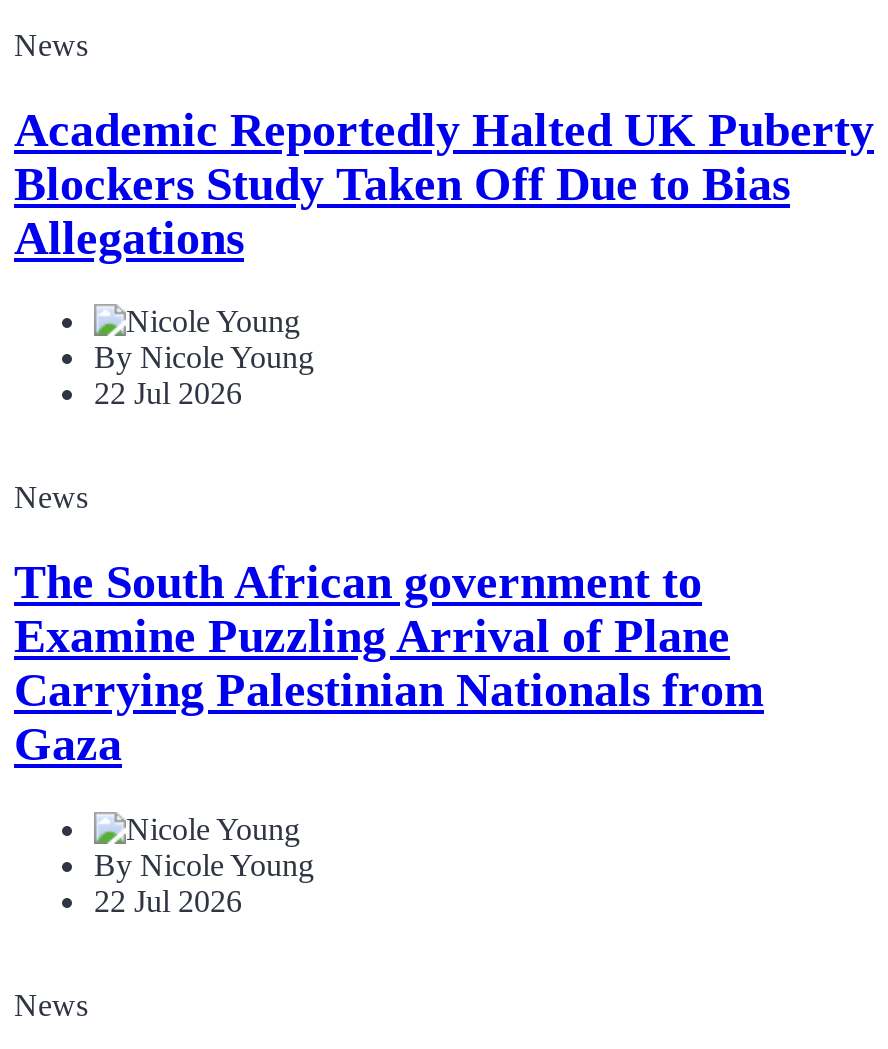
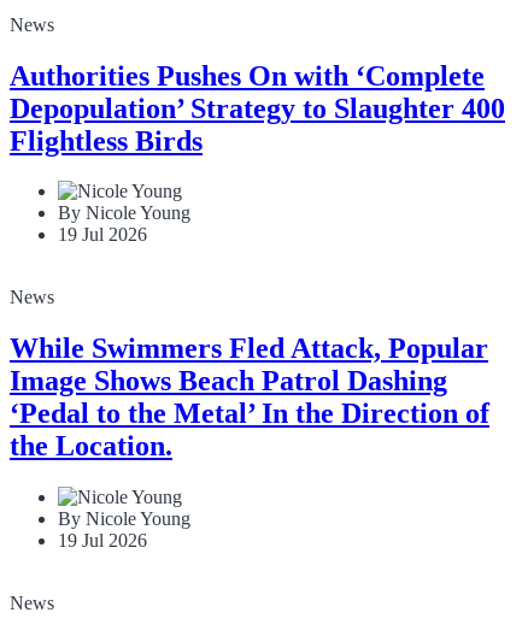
[14,103,874,263] Academic Reportedly Halted UK Puberty | Blockers Study Taken Off Due to Bias | Allegations -> [10,60,505,156] Authorities Pushes On with ‘Complete | Depopulation’ Strategy to Slaughter 400 | Flightless Birds
[94,377,242,411] 22 Jul 2026 -> [58,225,147,245] 19 Jul 2026
[14,557,764,771] The South African government to | Examine Puzzling Arrival of Plane | Carrying Palestinian Nationals from | Gaza -> [10,333,489,462] While Swimmers Fled Attack, Popular | Image Shows Beach Patrol Dashing | ‘Pedal to the Metal’ In the Direction of | the Location.
[94,885,242,919] 22 Jul 2026 -> [58,530,147,551] 19 Jul 2026

